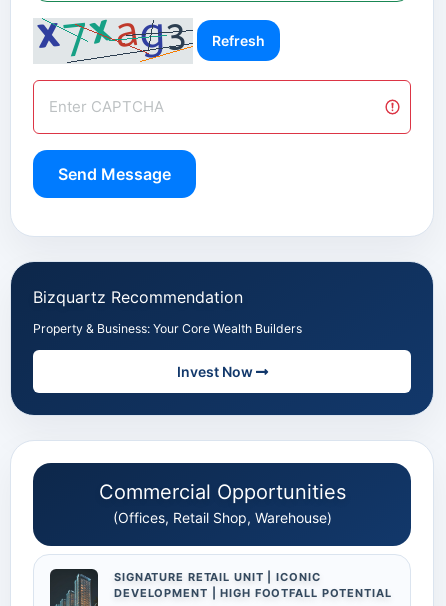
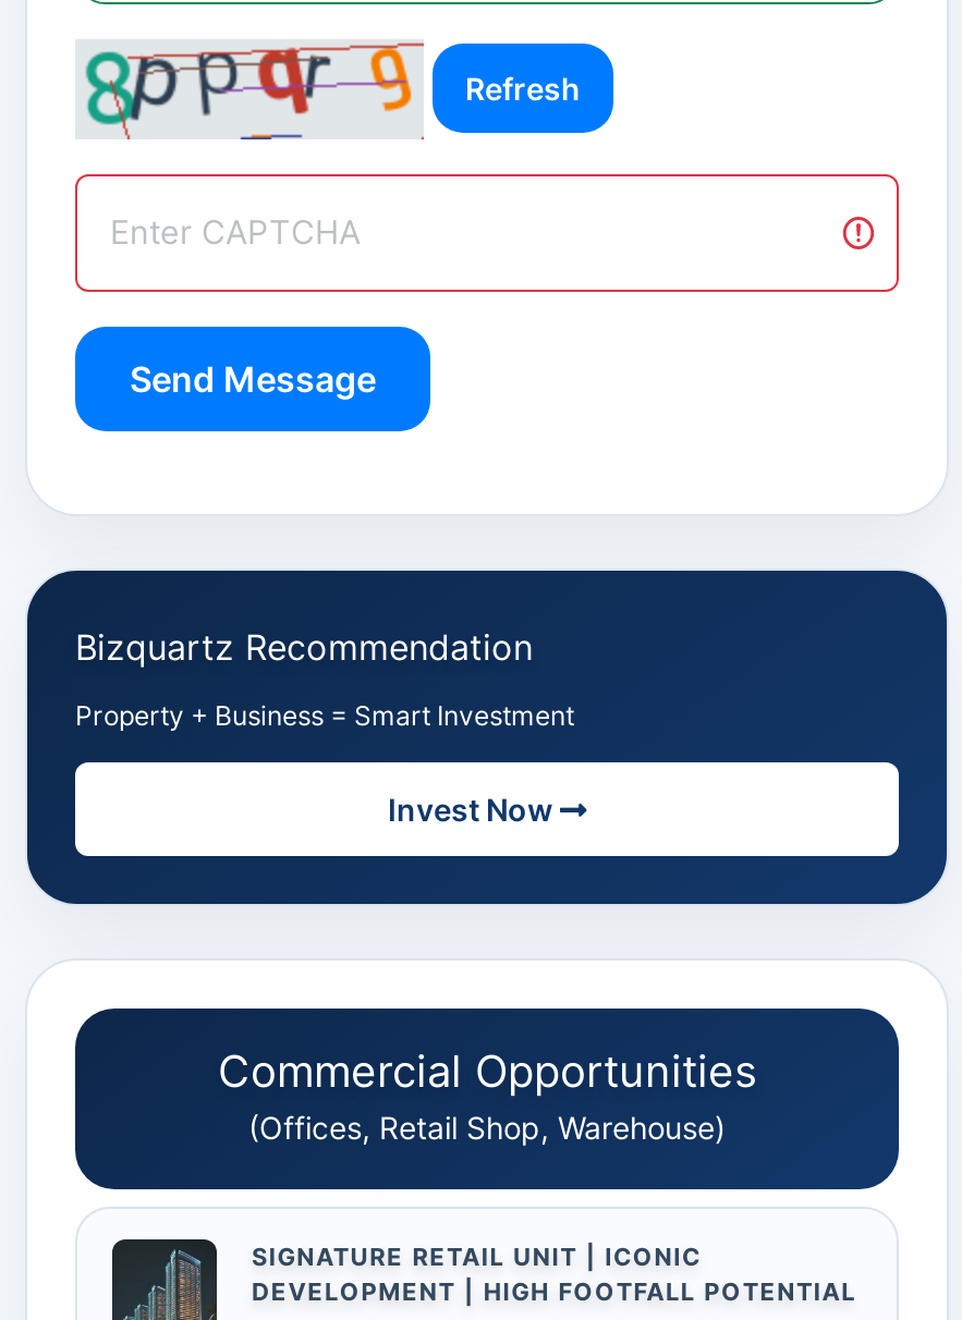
[37,18,193,64] [image] -> [84,41,424,142] [image]
[33,321,302,336] Property & Business: Your Core Wealth Builders -> [75,698,574,731] Property + Business = Smart Investment

